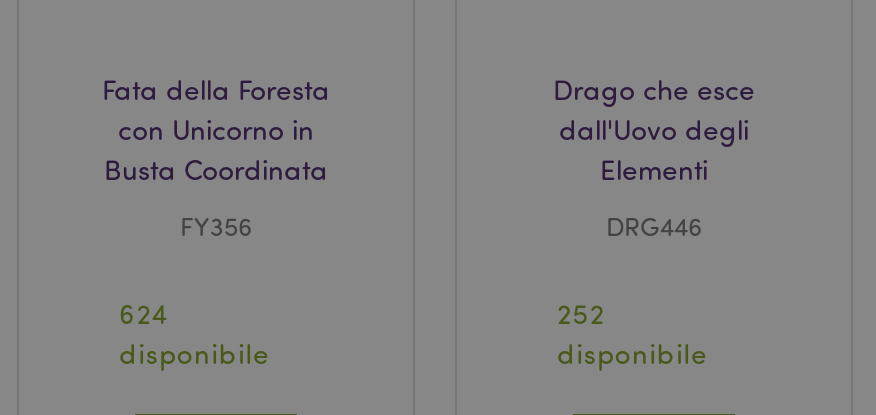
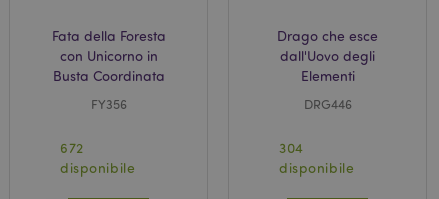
[119,296,169,330] 624 -> [60,139,84,156] 672
[557,296,605,330] 252 -> [279,139,304,156] 304

